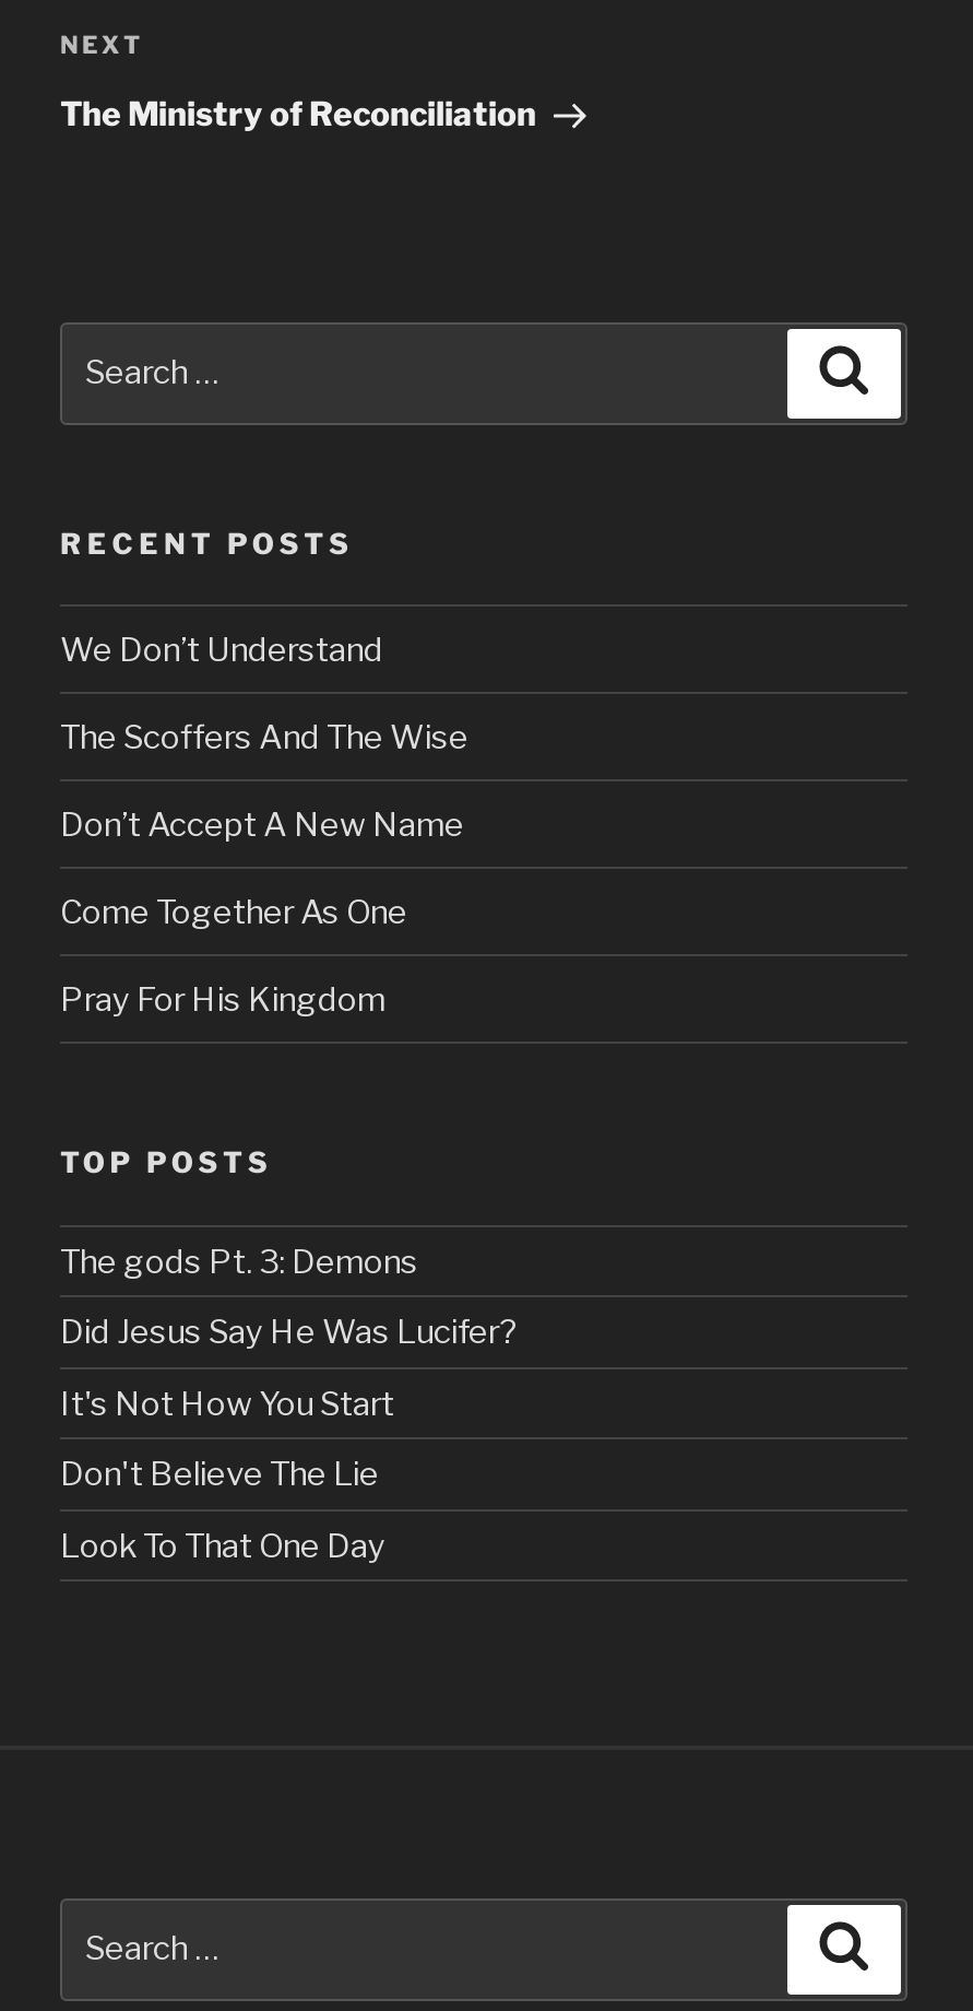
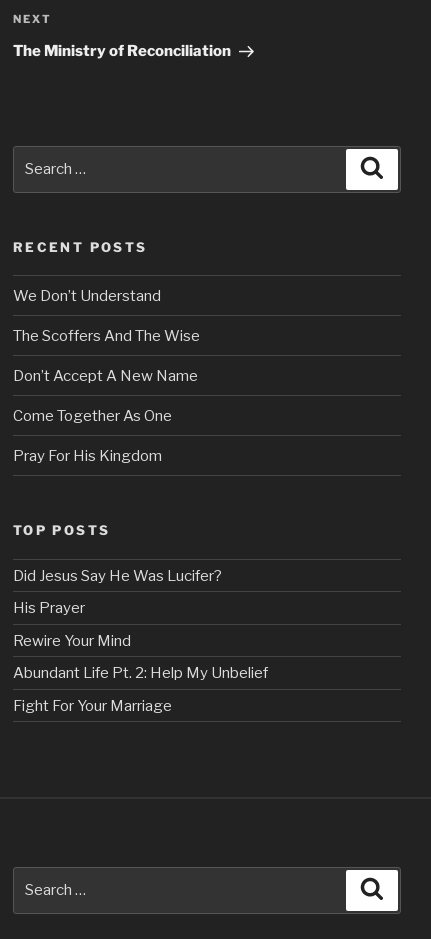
[60,1242,418,1281] The gods Pt. 3: Demons -> none
moved [60,1313,517,1352] -> [13,566,222,584]: Did Jesus Say He Was Lucifer?
[60,1384,394,1565] It's Not How You Start | Don't Believe The Lie | Look To That One Day -> [13,599,268,714] His Prayer | Rewire Your Mind | Abundant Life Pt. 2: Help My Unbelief | Fight For Your Marriage

